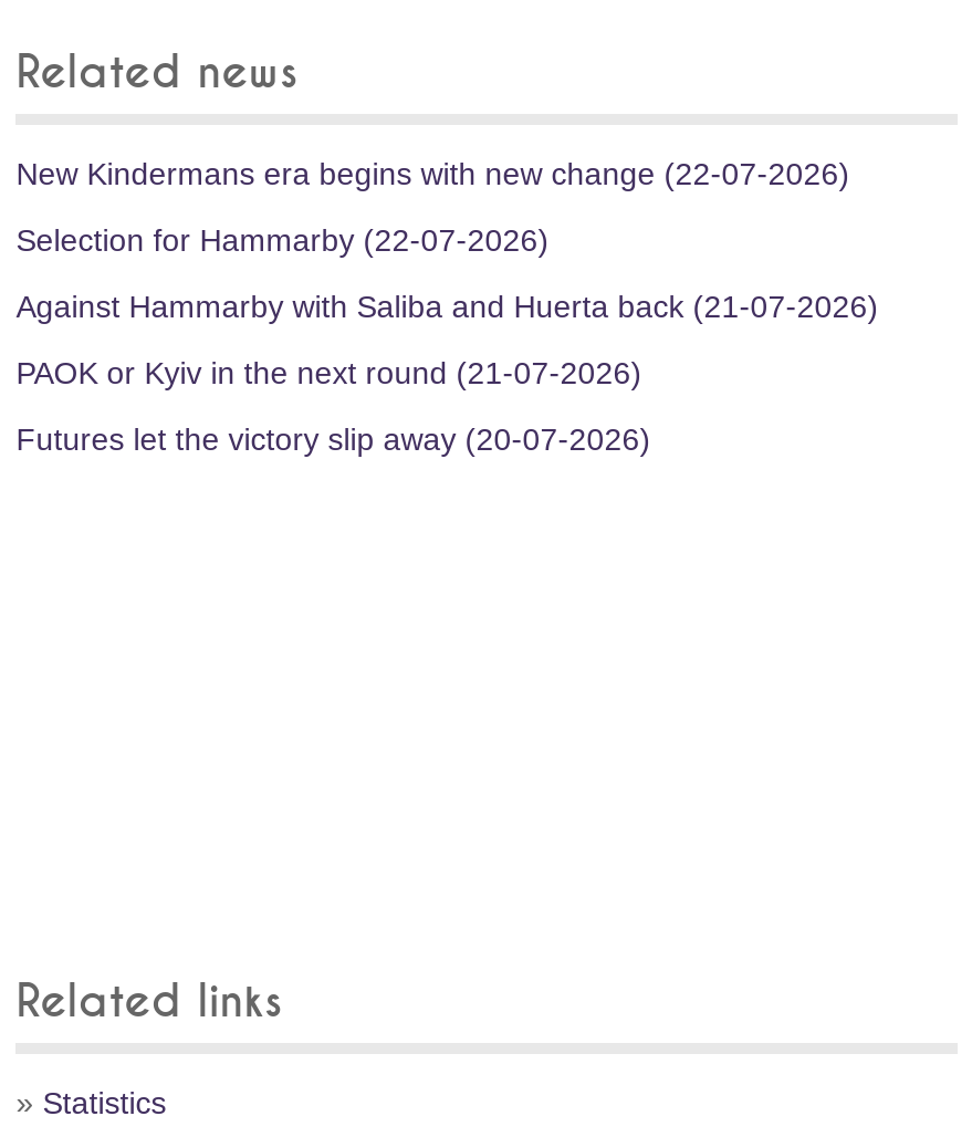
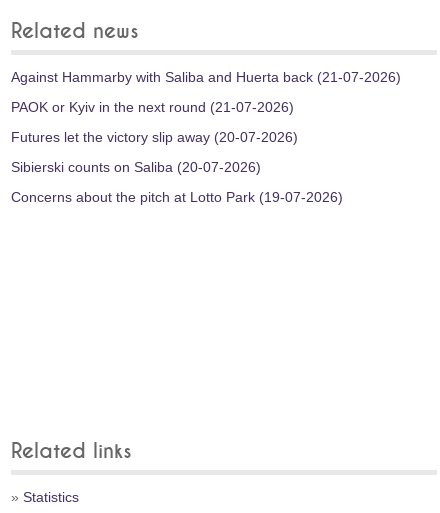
[16,156,850,258] New Kindermans era begins with new change (22-07-2026) | Selection for Hammarby (22-07-2026) -> none
moved [16,289,878,457] -> [11,69,401,145]: Against Hammarby with Saliba and Huerta back (21-07-2026) | PAOK or Kyiv in the next round (21-07-2026) | Futures let the victory slip away (20-07-2026)
none -> [11,159,343,205] Sibierski counts on Saliba (20-07-2026) | Concerns about the pitch at Lotto Park (19-07-2026)

